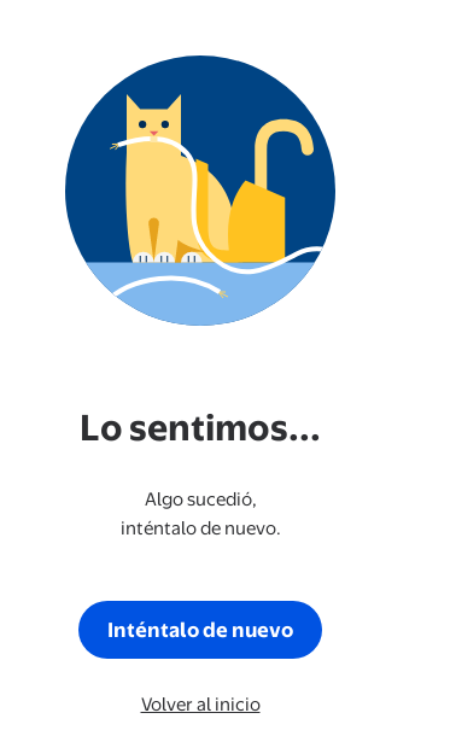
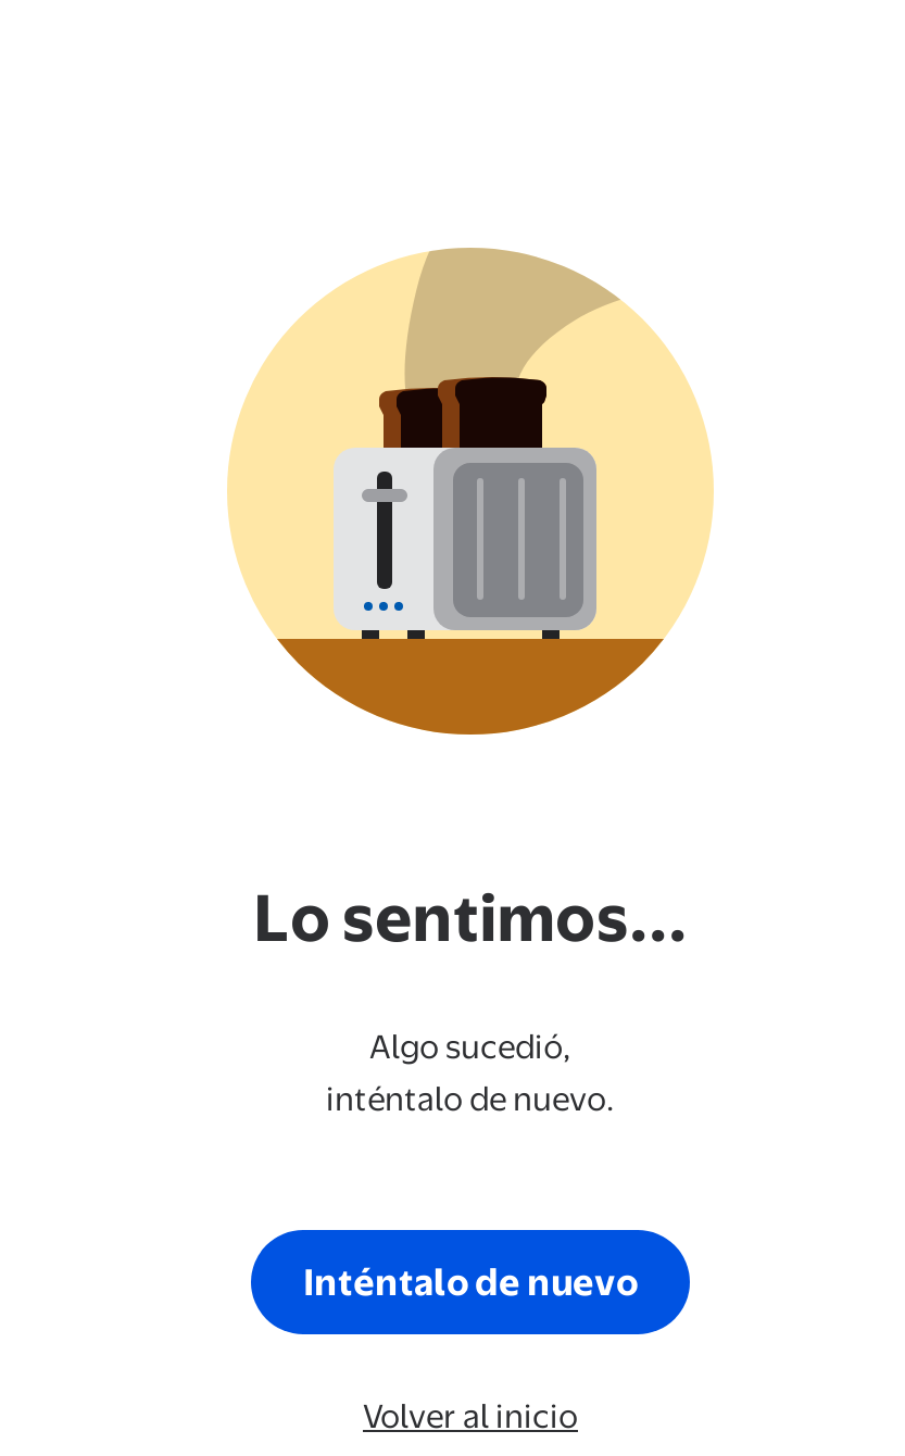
[64,54,337,327] [image] -> [227,248,714,737] [image]

